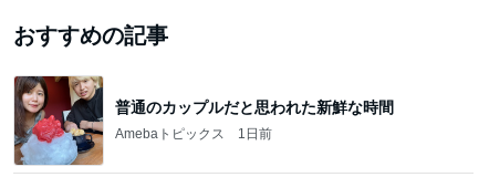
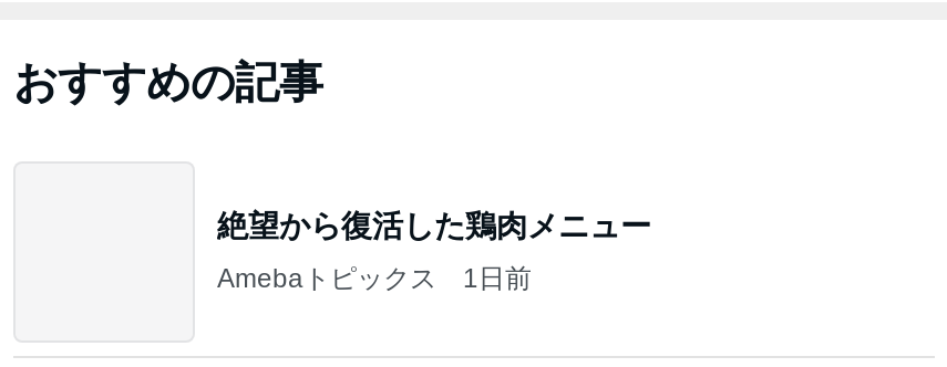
[13,75,104,166] [image] -> none
[115,98,394,116] 普通のカップルだと思われた新鮮な時間 -> [217,207,651,242] 絶望から復活した鶏肉メニュー

